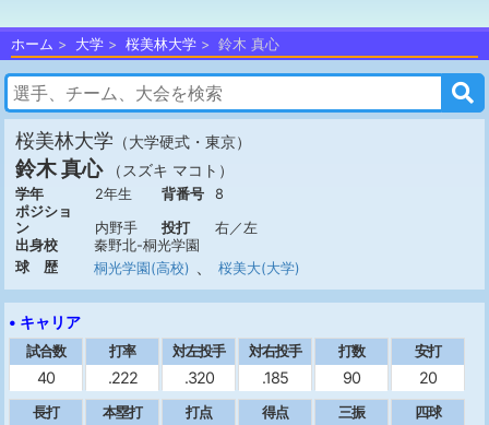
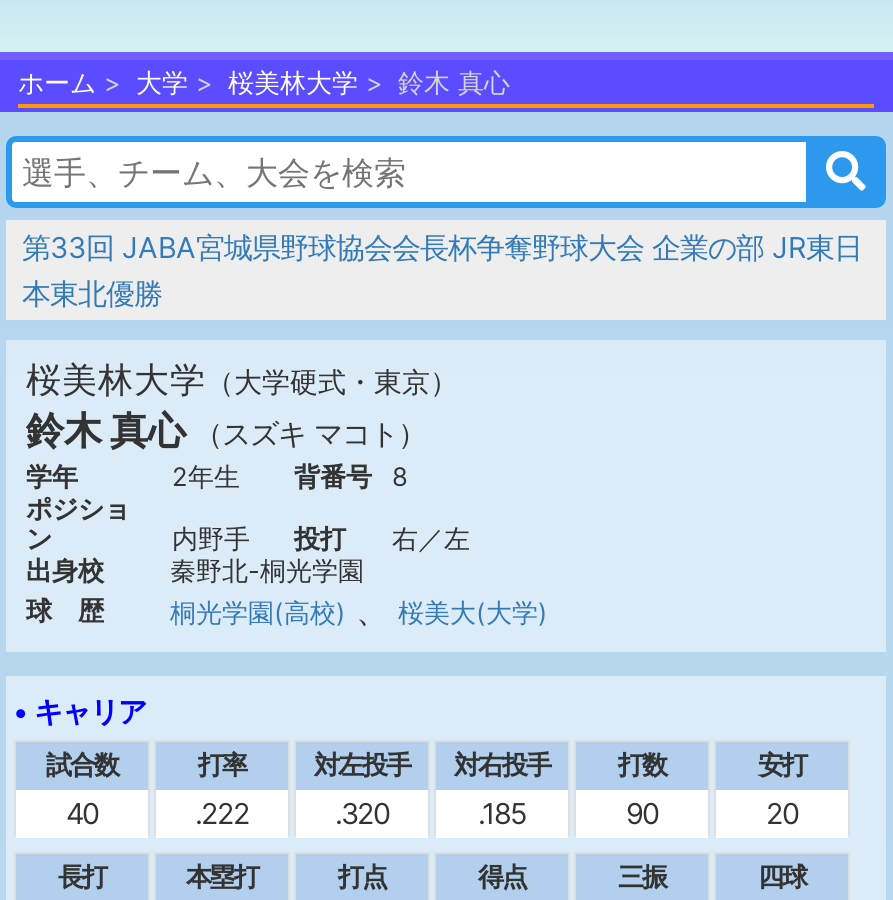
none -> [22,230,862,310] 第33回 JABA宮城県野球協会会長杯争奪野球大会 企業の部 JR東日 | 本東北優勝

